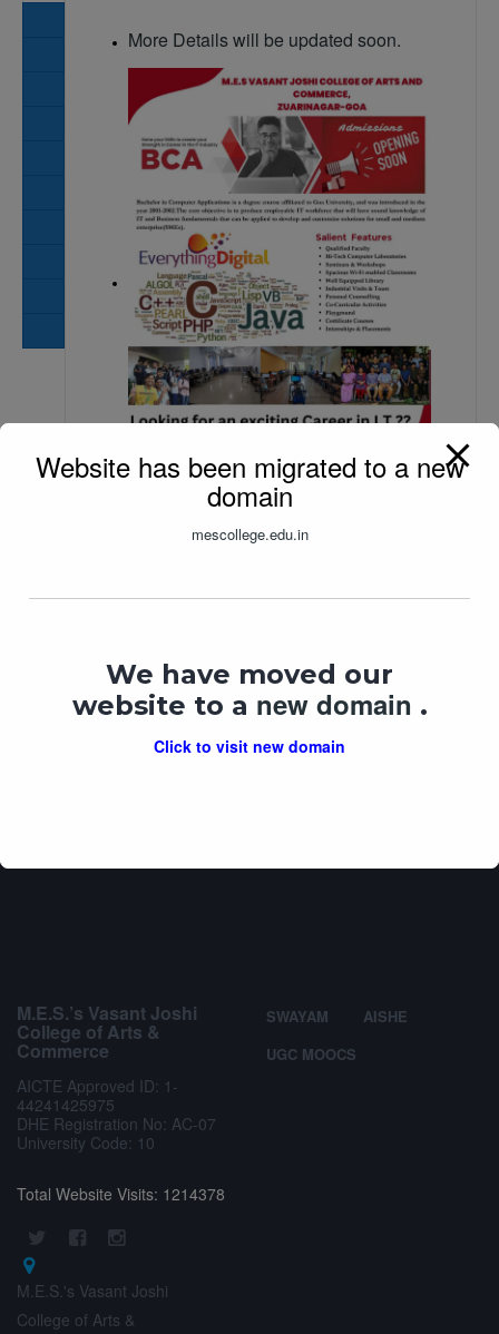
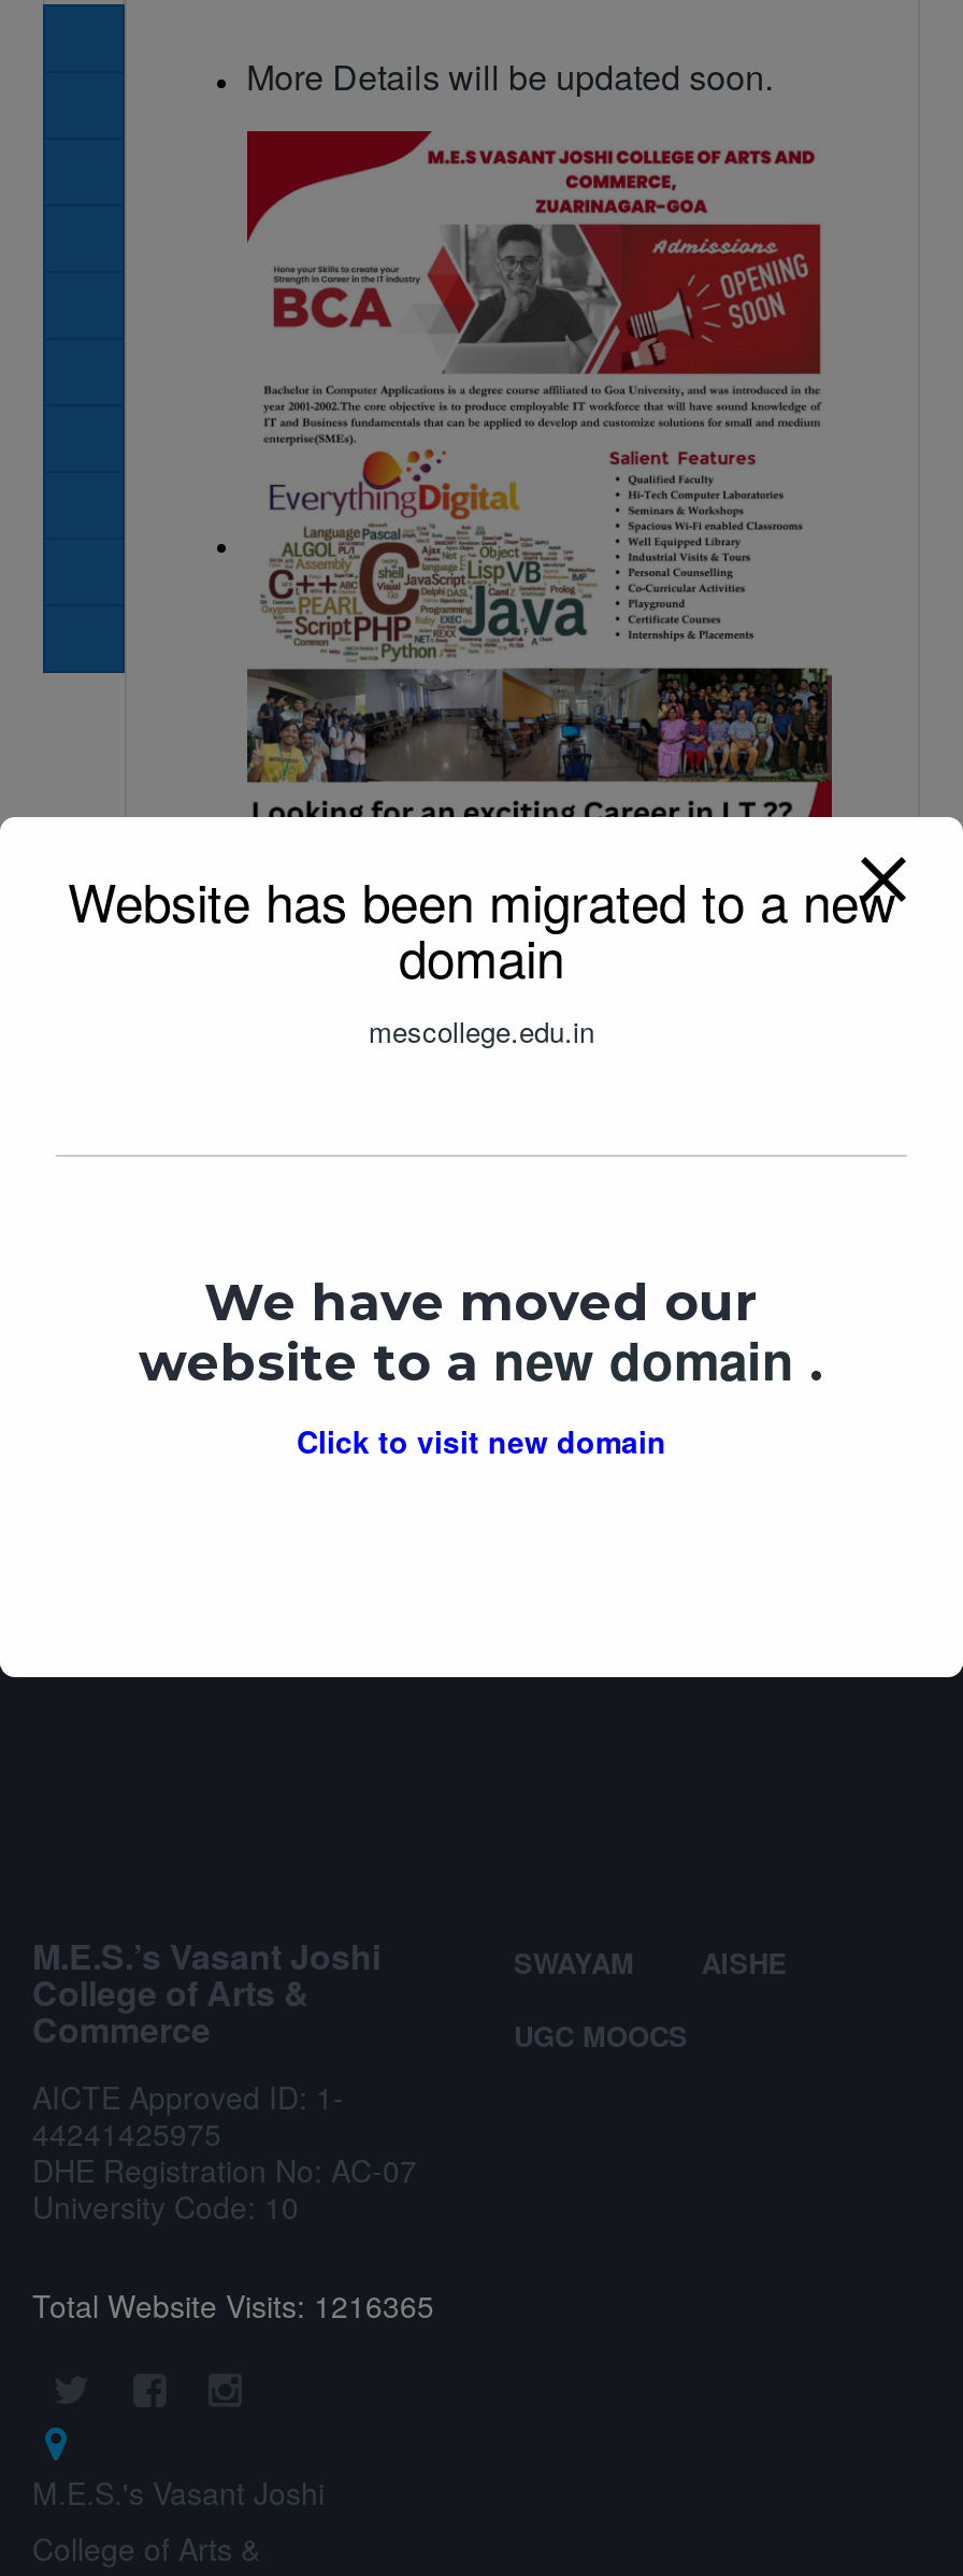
[17,1182,225,1204] Total Website Visits: 1214378 -> [32,2283,434,2326] Total Website Visits: 1216365

